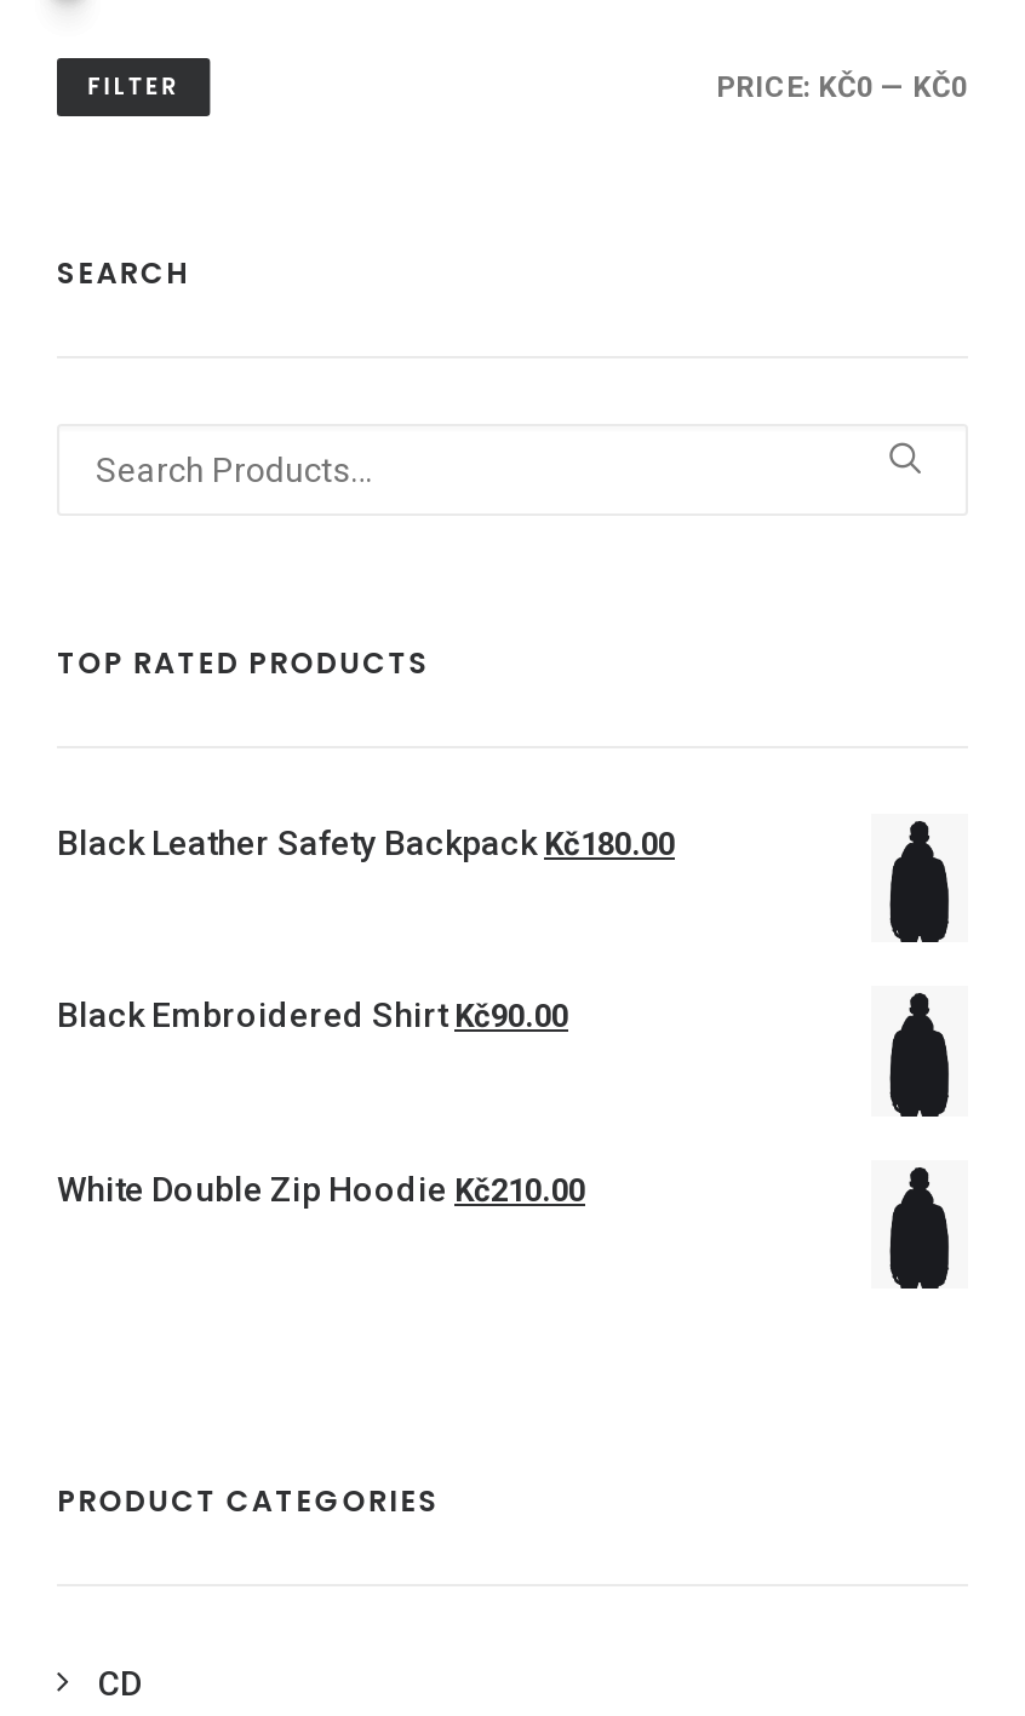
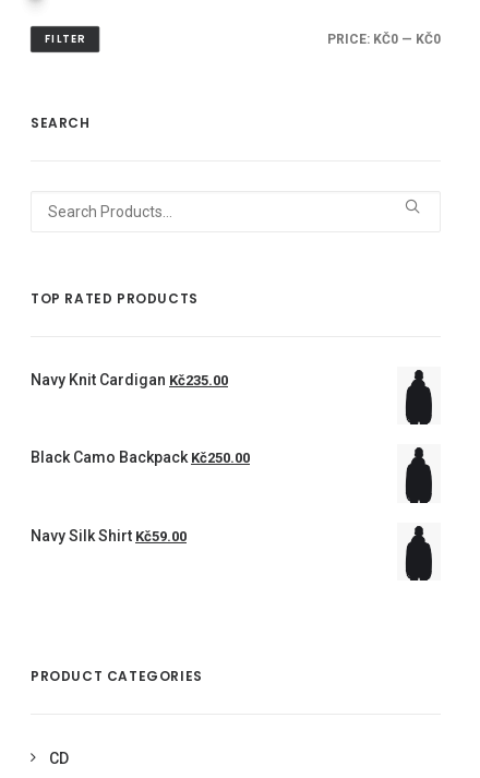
[57,823,675,862] Black Leather Safety Backpack Kč180.00 -> [31,371,228,388] Navy Knit Cardigan Kč235.00
[57,996,568,1035] Black Embroidered Shirt Kč90.00 -> [31,449,250,466] Black Camo Backpack Kč250.00
[57,1169,585,1208] White Double Zip Hoodie Kč210.00 -> [31,527,187,544] Navy Silk Shirt Kč59.00

